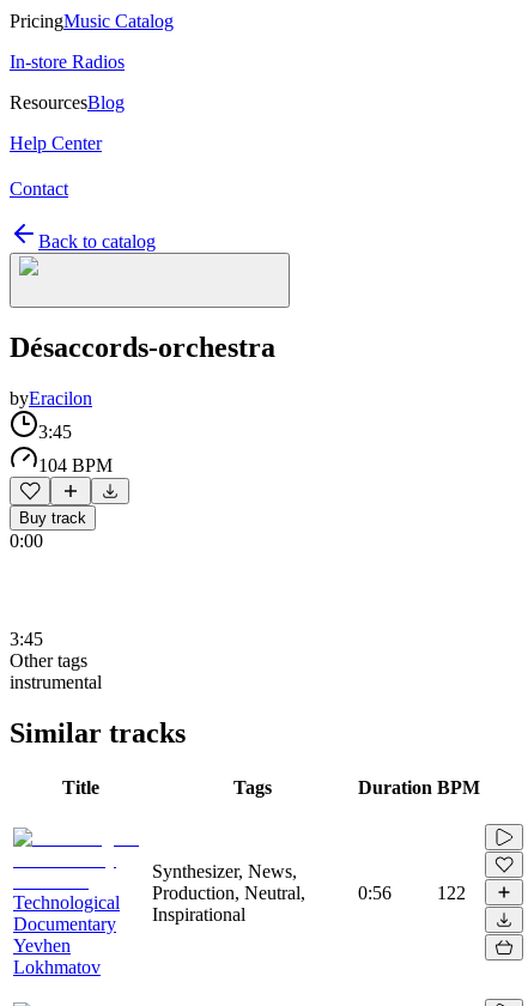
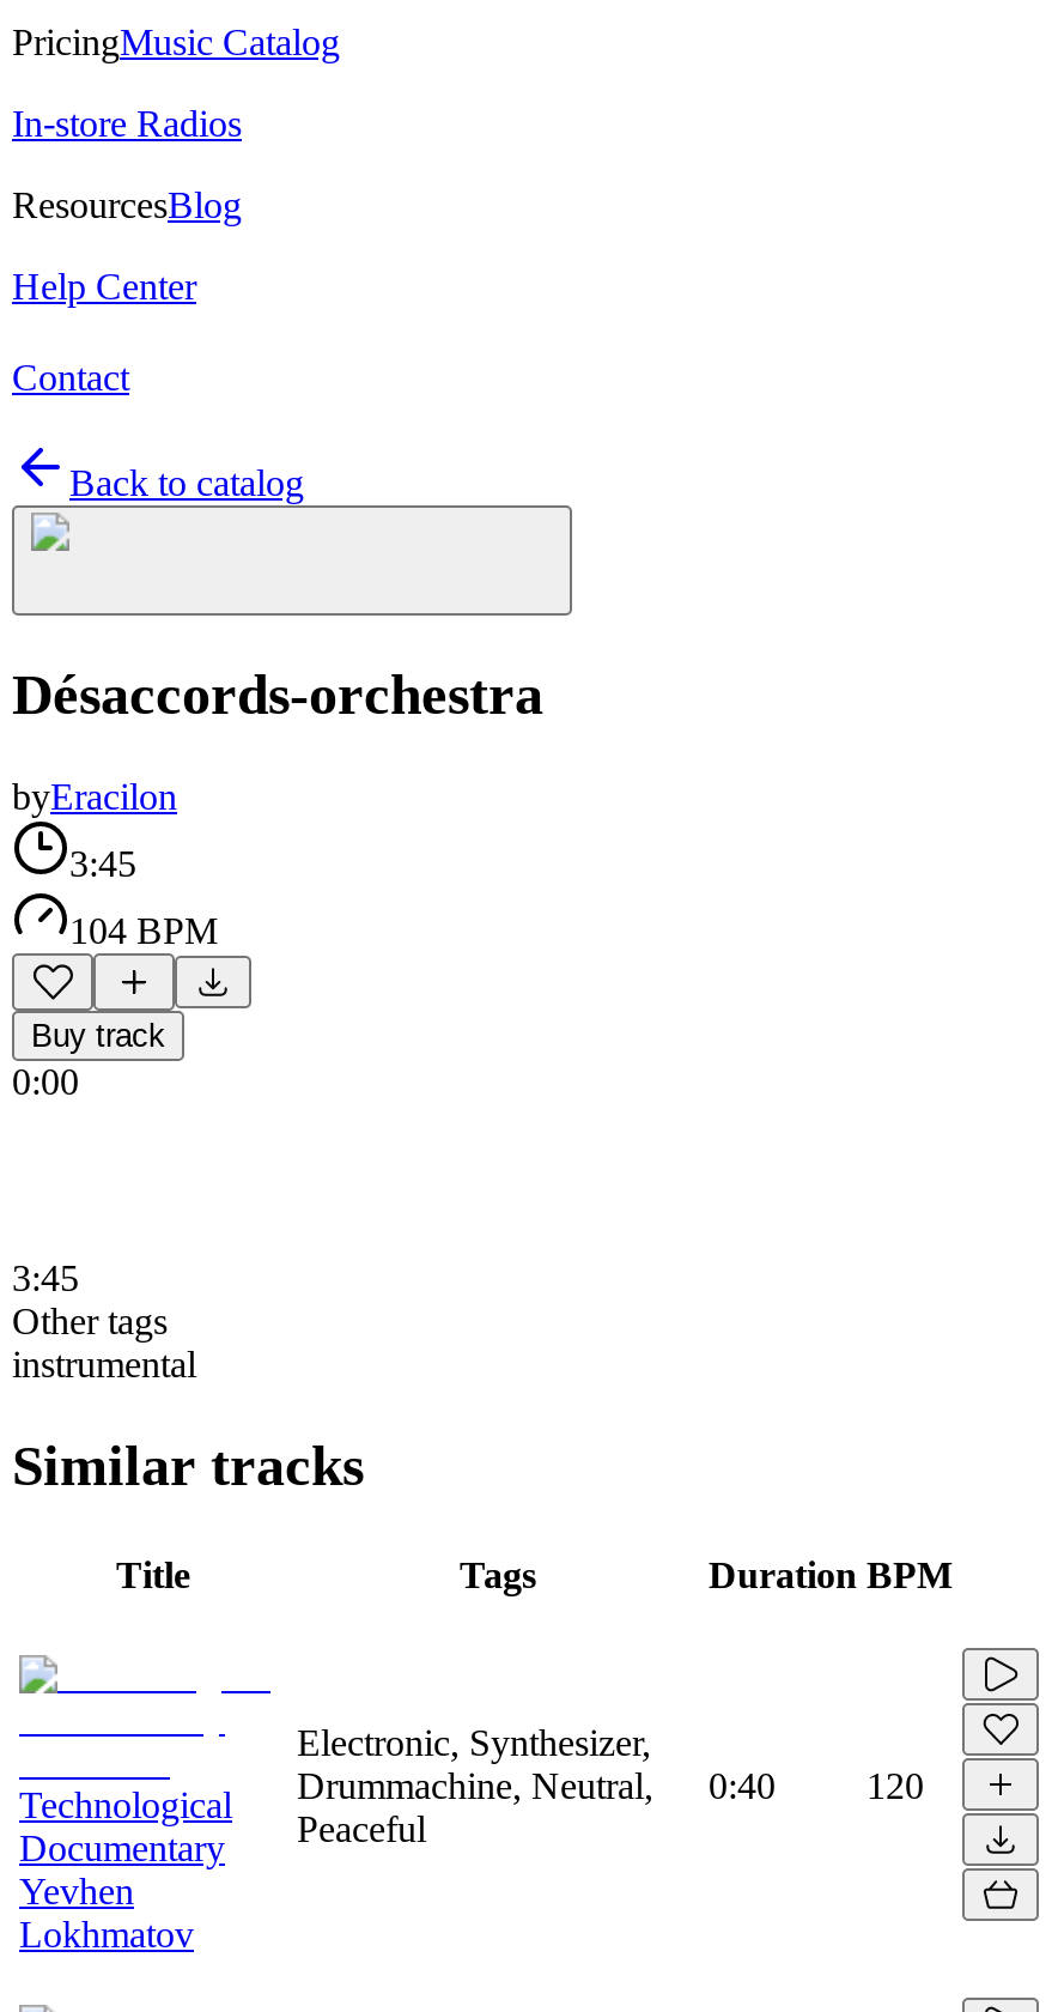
[152,861,305,924] Synthesizer, News, | Production, Neutral, | Inspirational -> [297,1721,653,1848] Electronic, Synthesizer, | Drummachine, Neutral, | Peaceful
[358,882,466,903] 0:56 | 122 -> [709,1764,924,1805] 0:40 | 120

